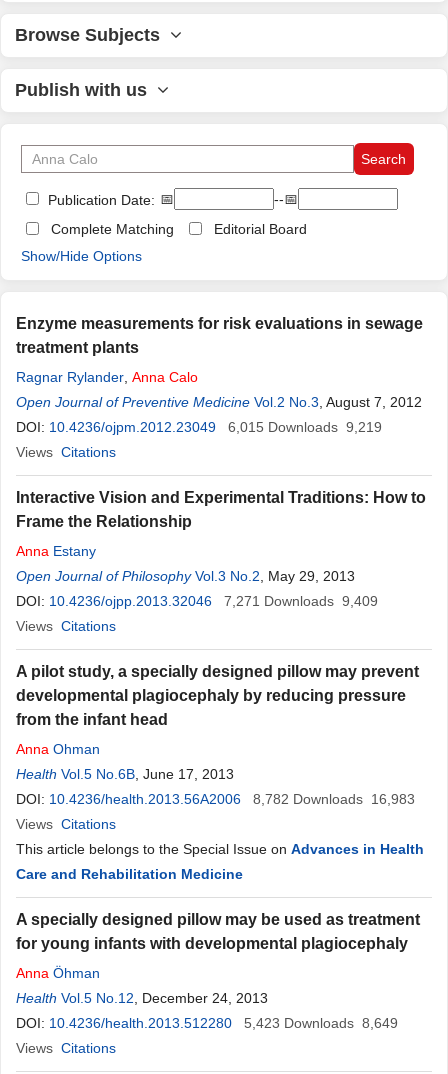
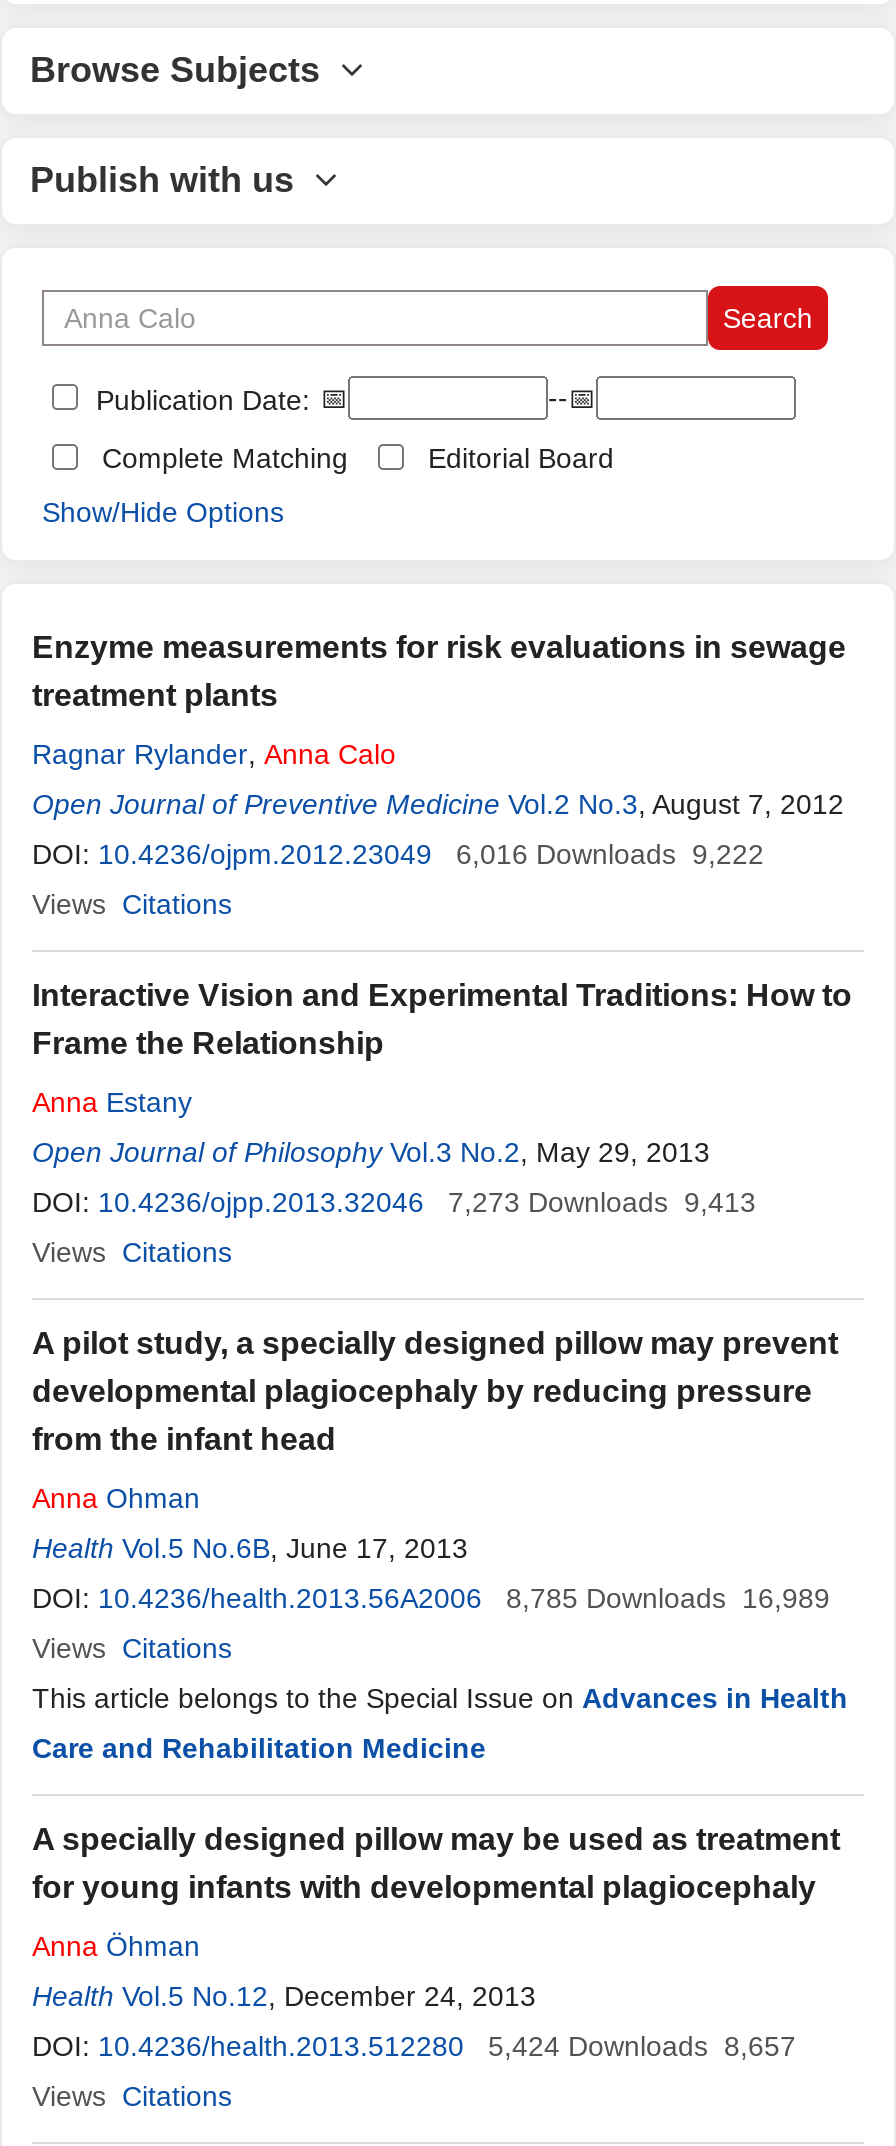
[16,419,382,435] DOI: 10.4236/ojpm.2012.23049 6,015 Downloads 9,219 -> [32,838,764,870] DOI: 10.4236/ojpm.2012.23049 6,016 Downloads 9,222
[16,593,378,609] DOI: 10.4236/ojpp.2013.32046 7,271 Downloads 9,409 -> [32,1186,756,1218] DOI: 10.4236/ojpp.2013.32046 7,273 Downloads 9,413
[16,791,415,807] DOI: 10.4236/health.2013.56A2006 8,782 Downloads 16,983 -> [32,1582,830,1614] DOI: 10.4236/health.2013.56A2006 8,785 Downloads 16,989
[16,1015,398,1031] DOI: 10.4236/health.2013.512280 5,423 Downloads 8,649 -> [32,2030,796,2062] DOI: 10.4236/health.2013.512280 5,424 Downloads 8,657

